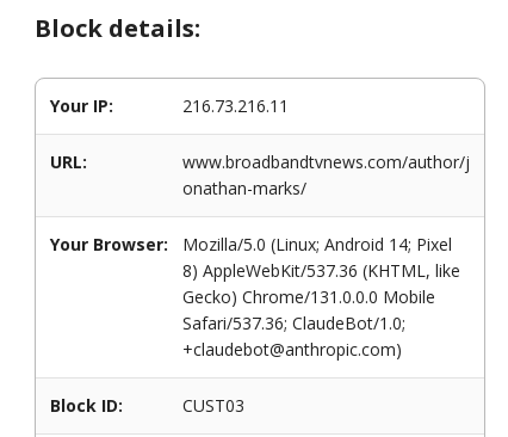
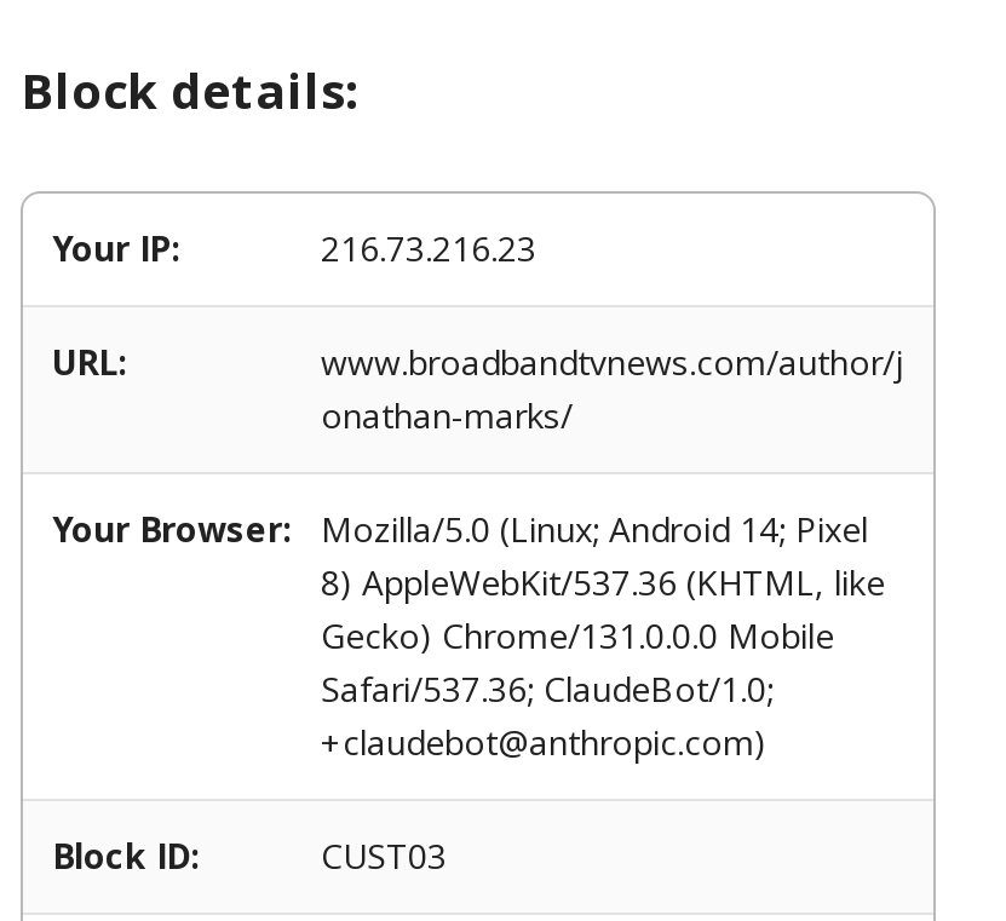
[182,94,289,117] 216.73.216.11 -> [321,225,536,271] 216.73.216.23

